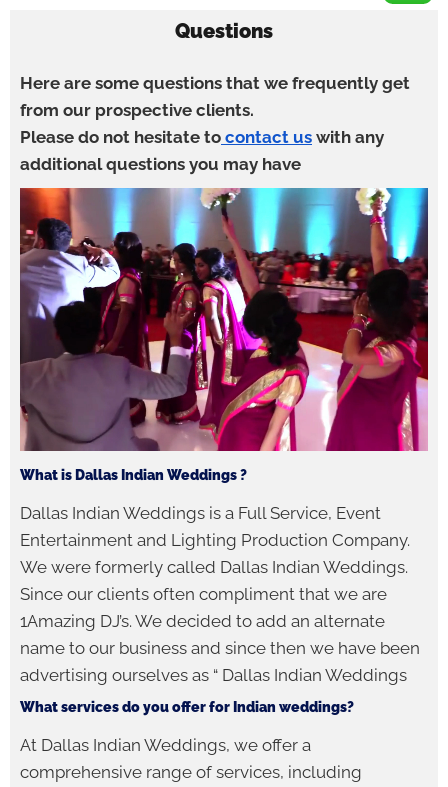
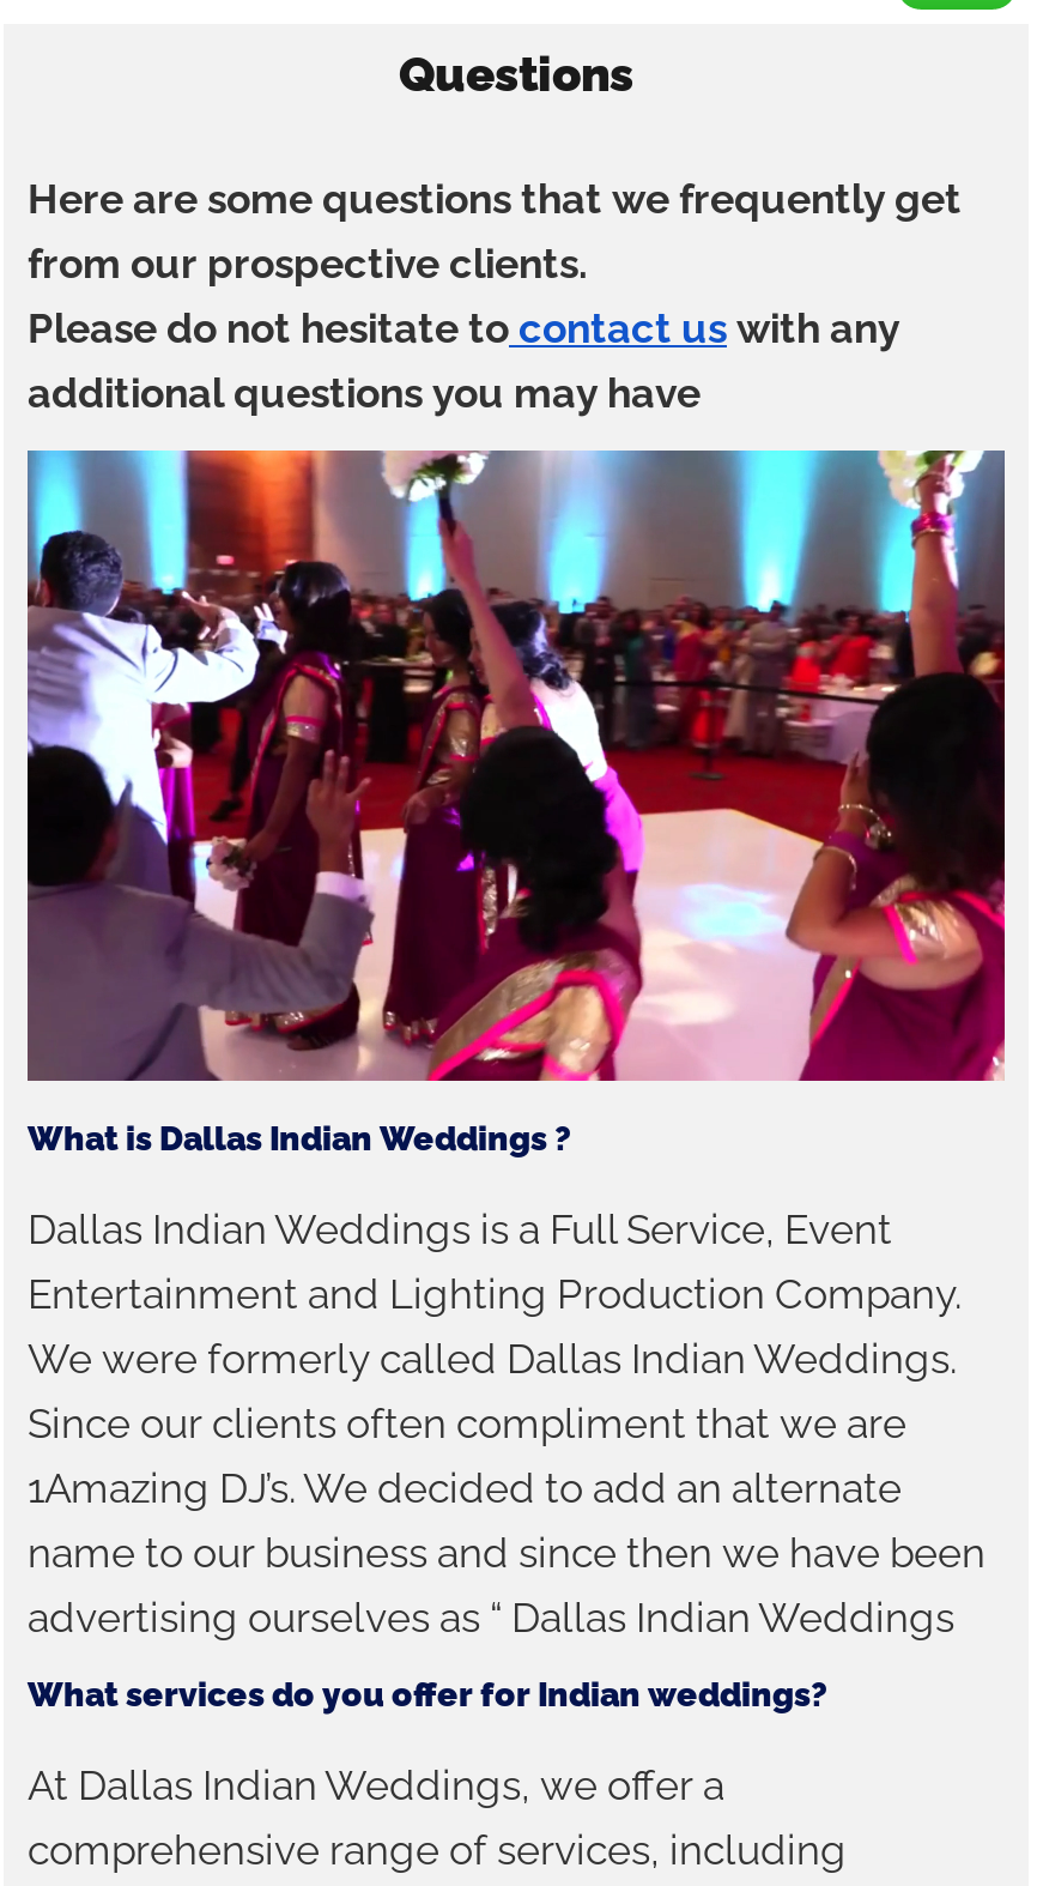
[19,187,428,452] [image] -> [25,448,1007,1083] [image]

